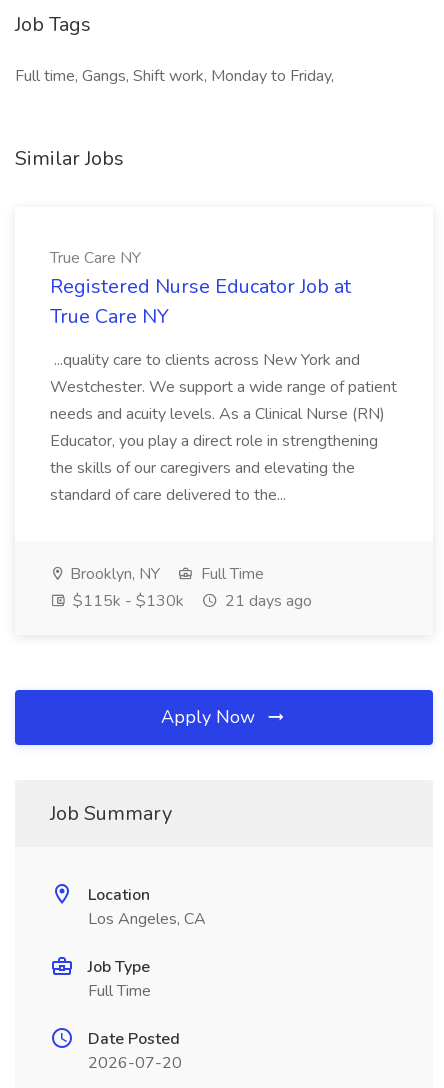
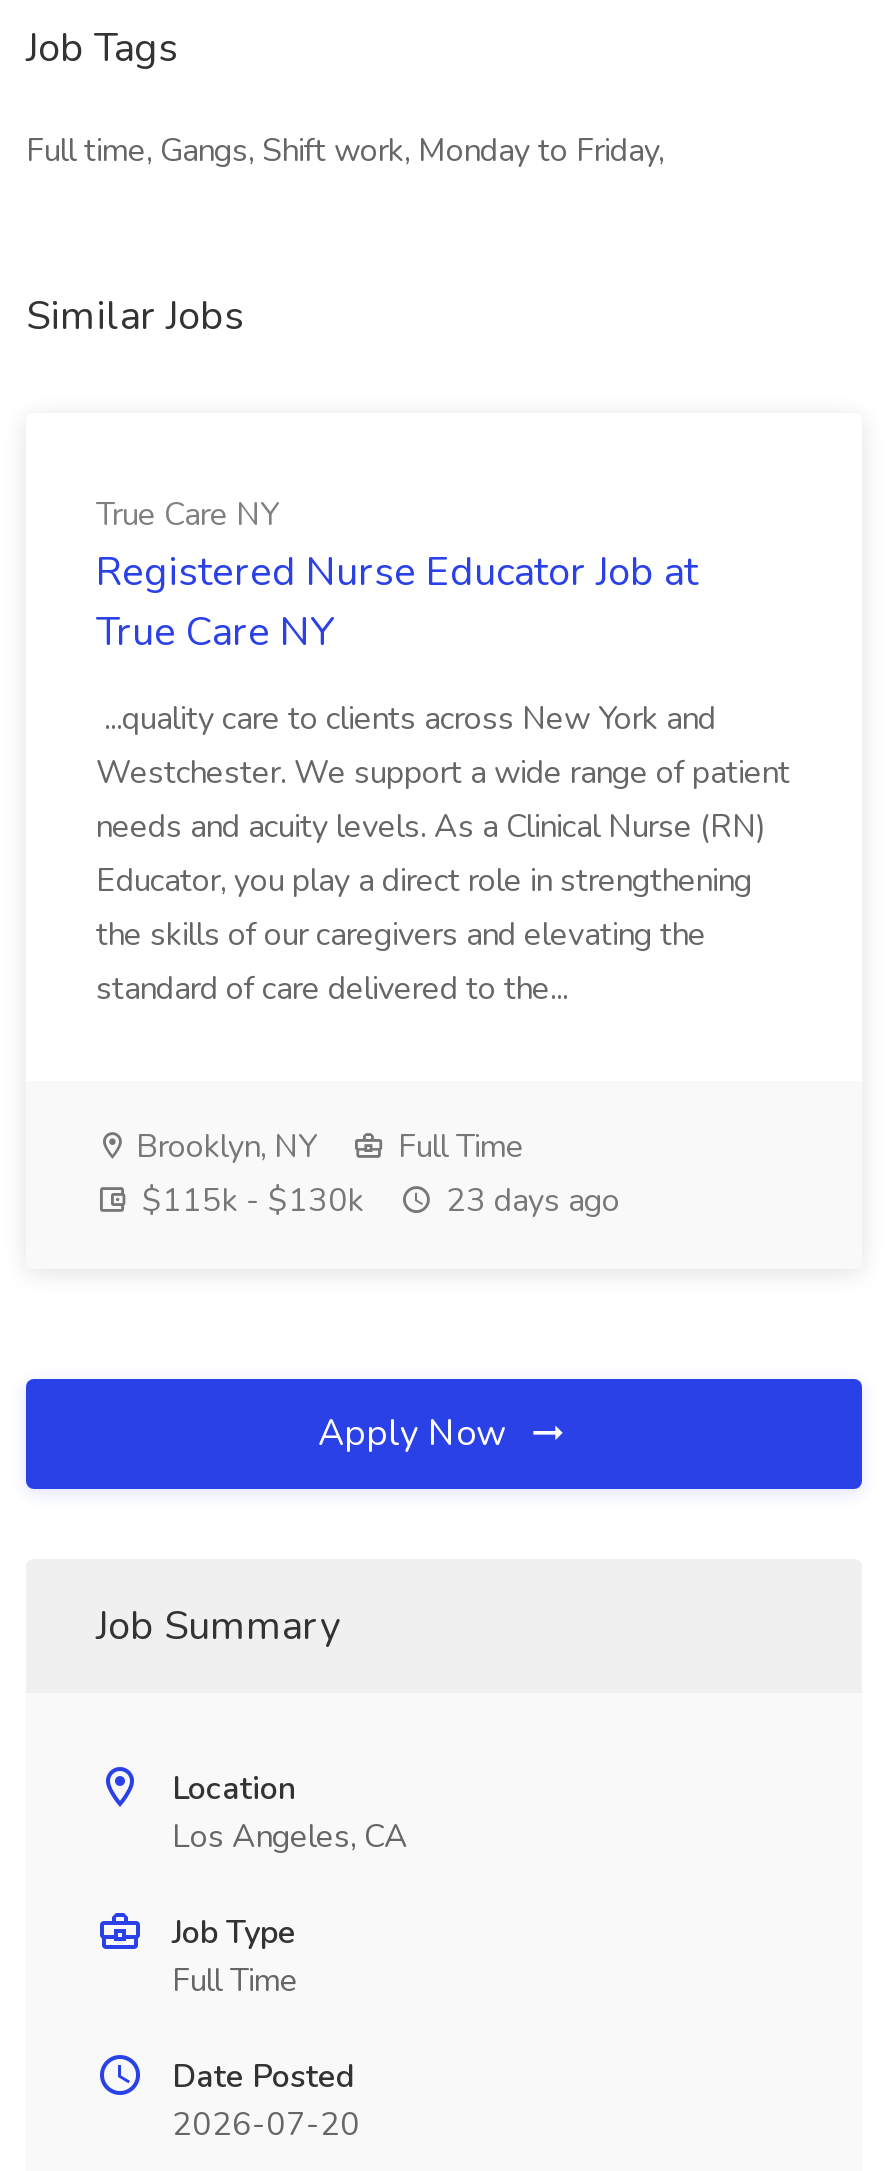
[69,590,312,612] $115k - $130k 21 days ago -> [134,1179,620,1223] $115k - $130k 23 days ago

